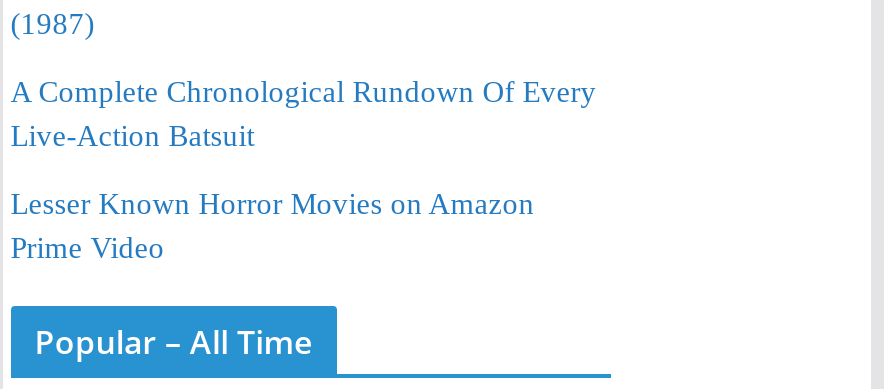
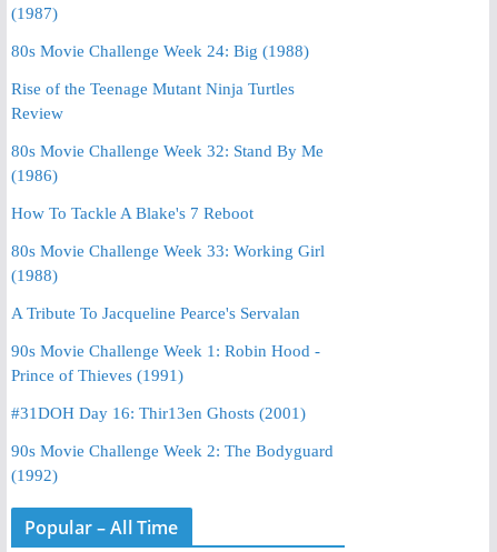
[10,76,596,264] A Complete Chronological Rundown Of Every | Live-Action Batsuit | Lesser Known Horror Movies on Amazon | Prime Video -> [11,42,333,484] 80s Movie Challenge Week 24: Big (1988) | Rise of the Teenage Mutant Ninja Turtles | Review | 80s Movie Challenge Week 32: Stand By Me | (1986) | How To Tackle A Blake's 7 Reboot | 80s Movie Challenge Week 33: Working Girl | (1988) | A Tribute To Jacqueline Pearce's Servalan | 90s Movie Challenge Week 1: Robin Hood - | Prince of Thieves (1991) | #31DOH Day 16: Thir13en Ghosts (2001) | 90s Movie Challenge Week 2: The Bodyguard | (1992)

